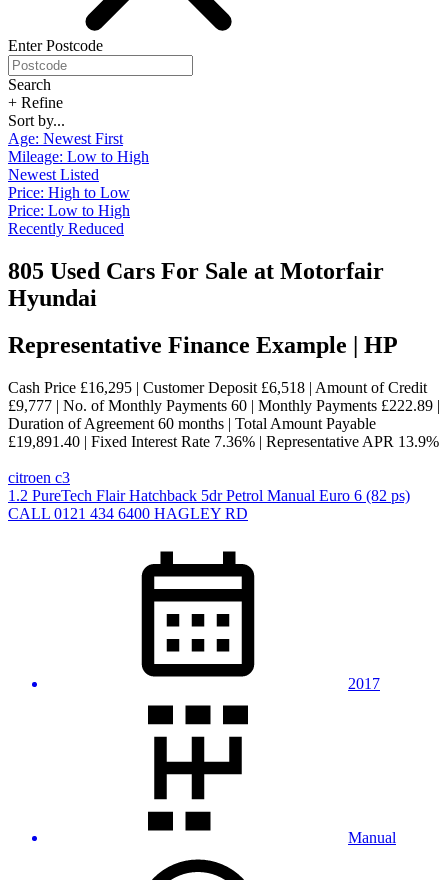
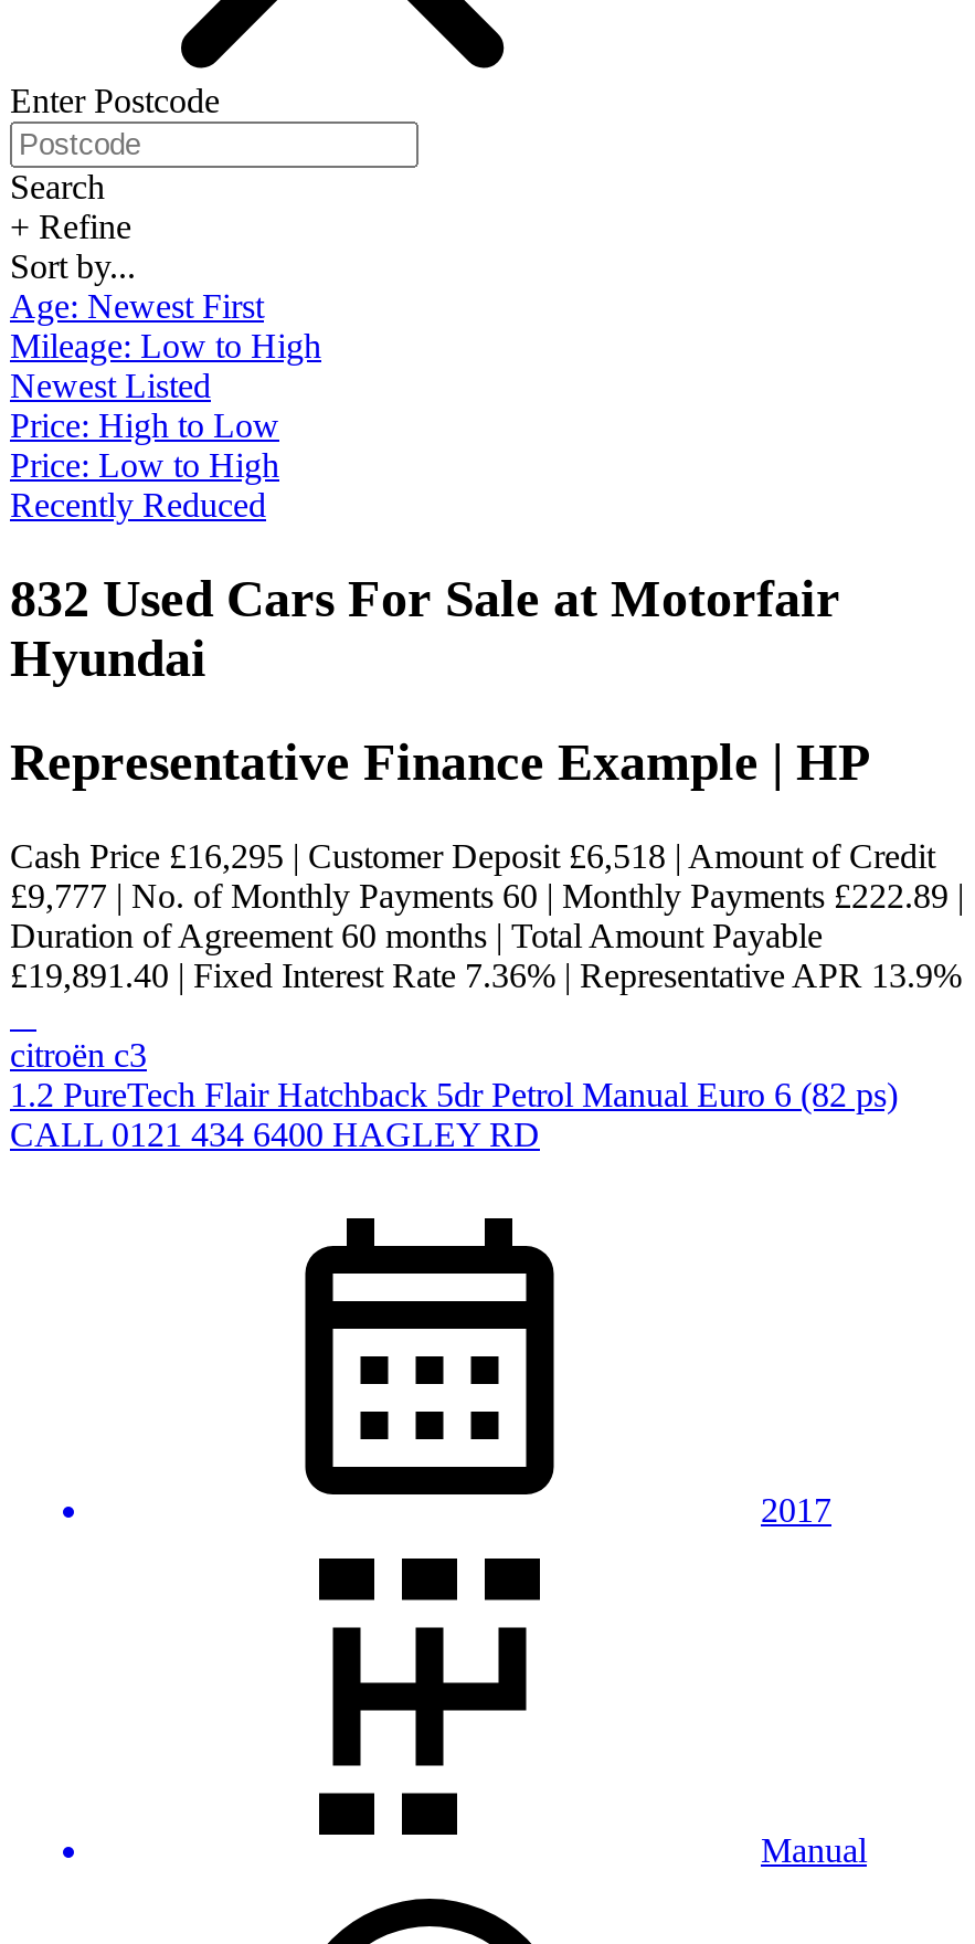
[8,258,384,284] 805 Used Cars For Sale at Motorfair -> [10,570,840,627] 832 Used Cars For Sale at Motorfair
[8,469,70,486] citroen c3 -> [10,1036,147,1073] citroën c3

